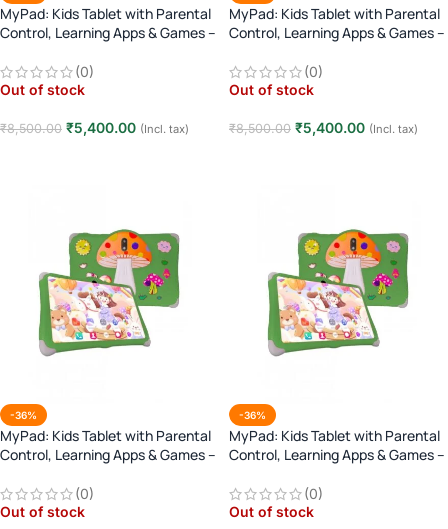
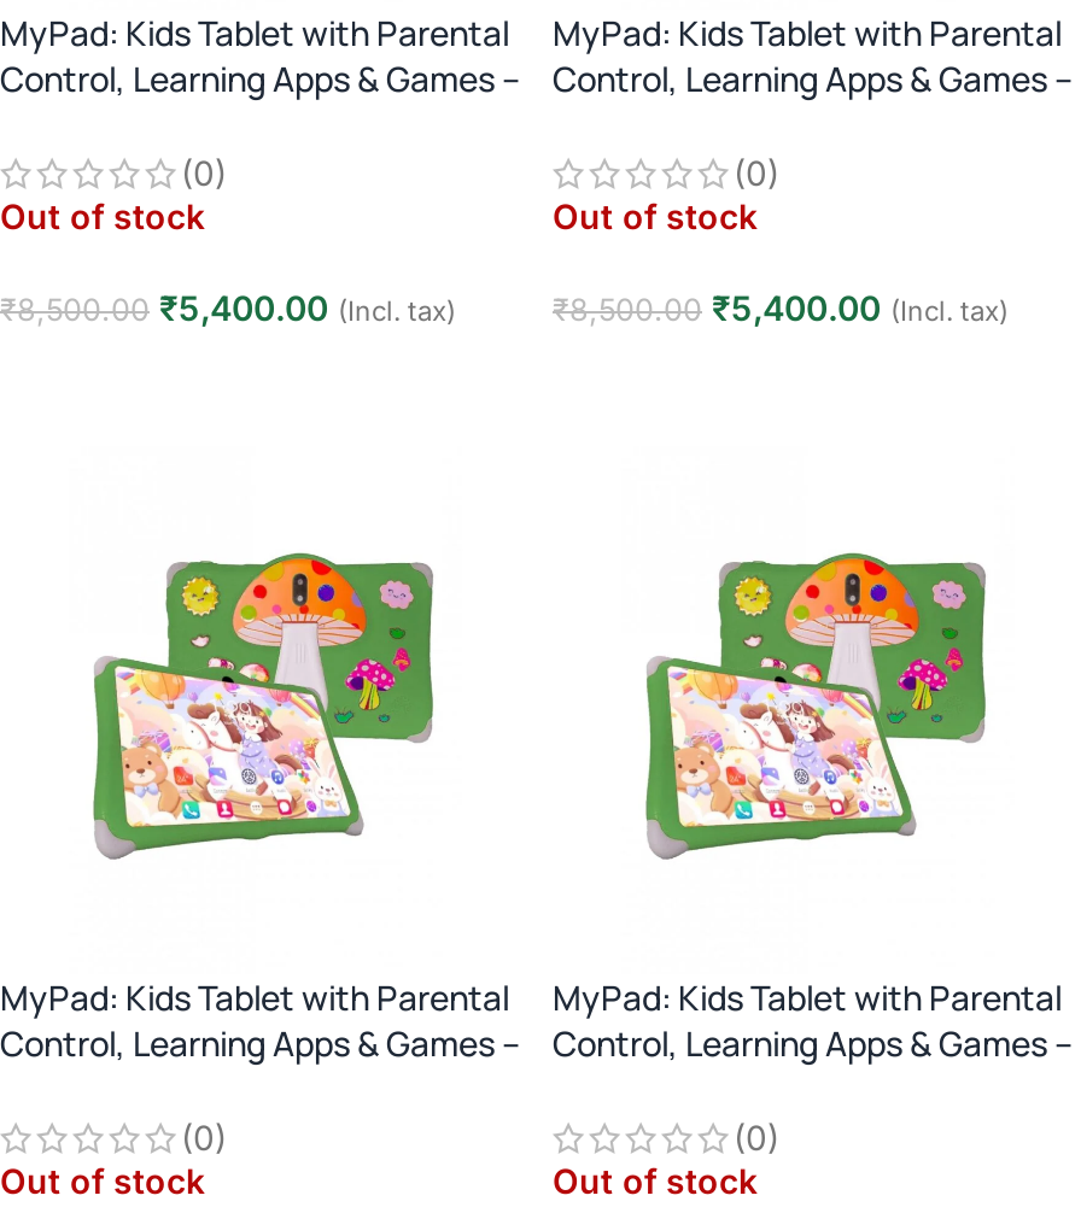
[10,409,37,421] -36% -> none
[239,409,266,421] -36% -> none

